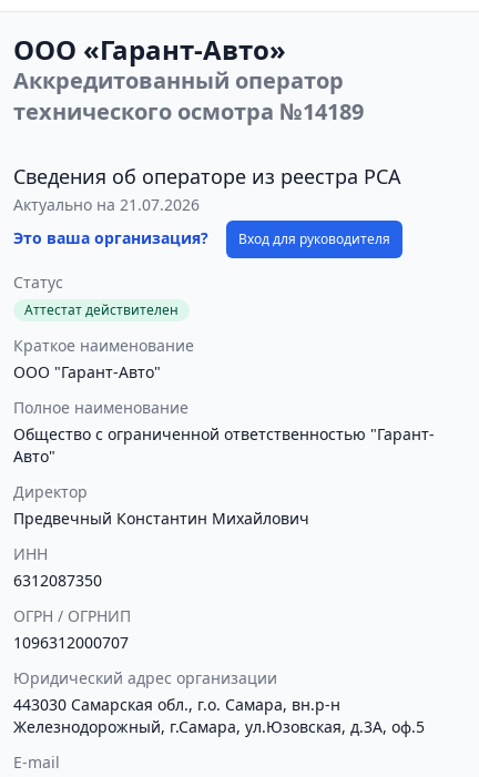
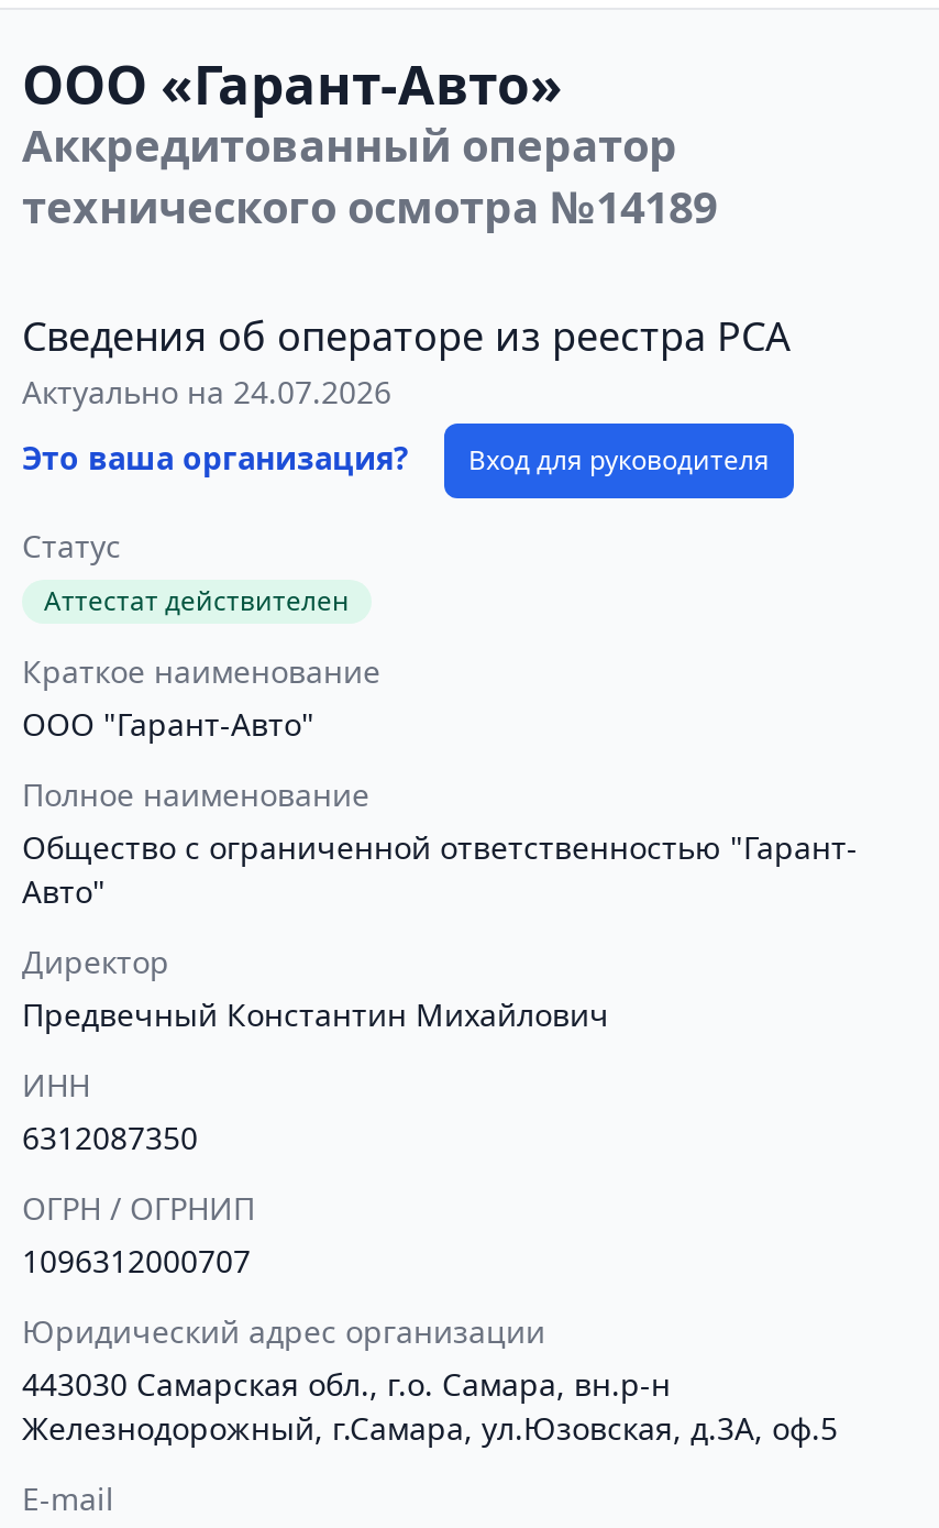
[13,194,200,215] Актуально на 21.07.2026 -> [22,371,391,413] Актуально на 24.07.2026

